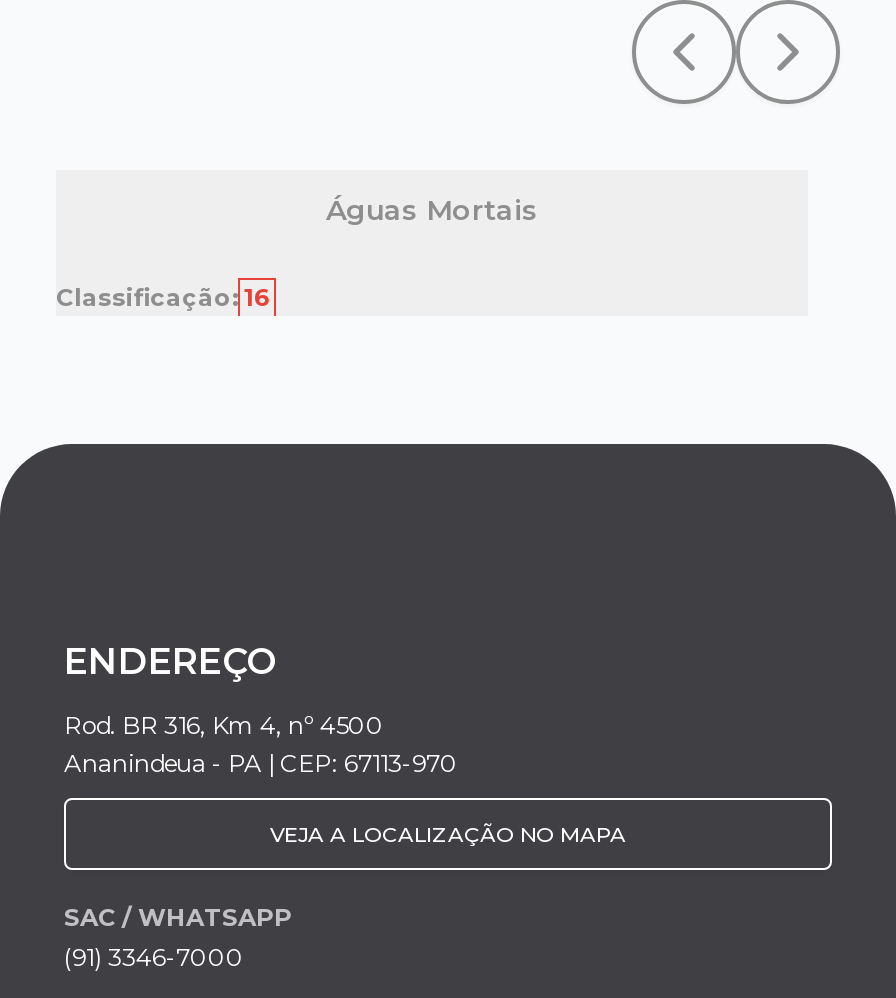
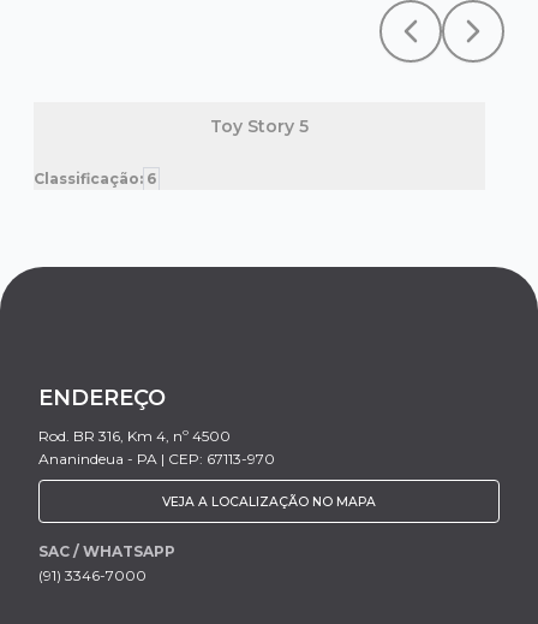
[326,192,538,228] Águas Mortais -> [210,115,309,137] Toy Story 5
[56,282,270,312] Classificação: 16 -> [34,170,156,188] Classificação: 6

